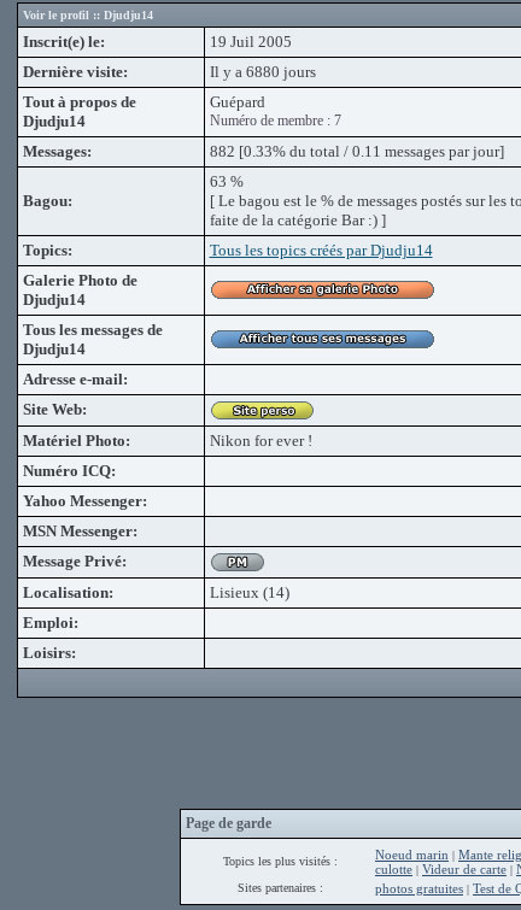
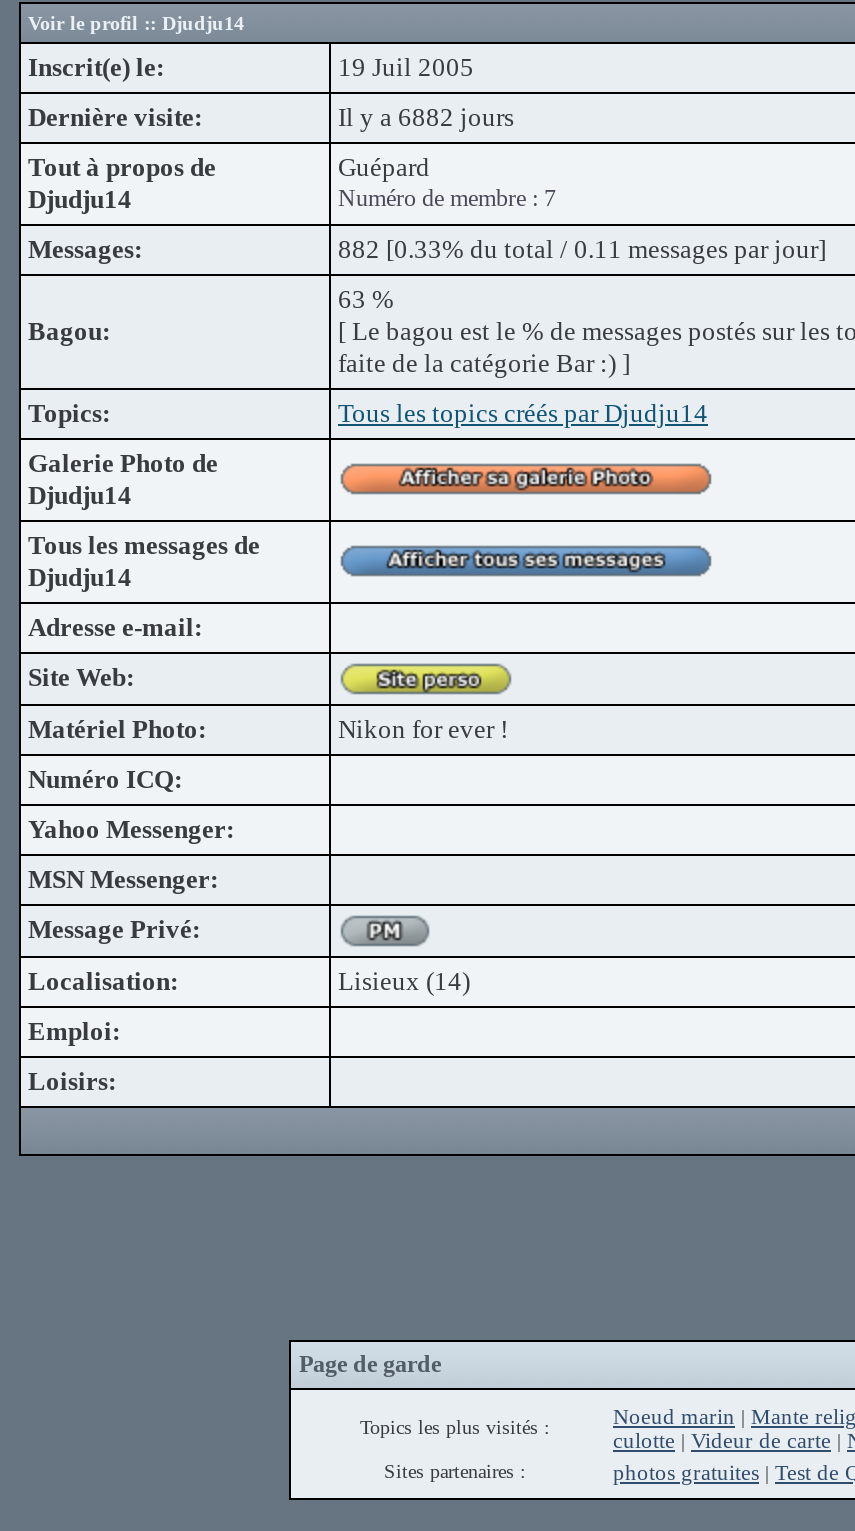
[209,63,315,81] Il y a 6880 jours -> [338,102,514,132] Il y a 6882 jours

